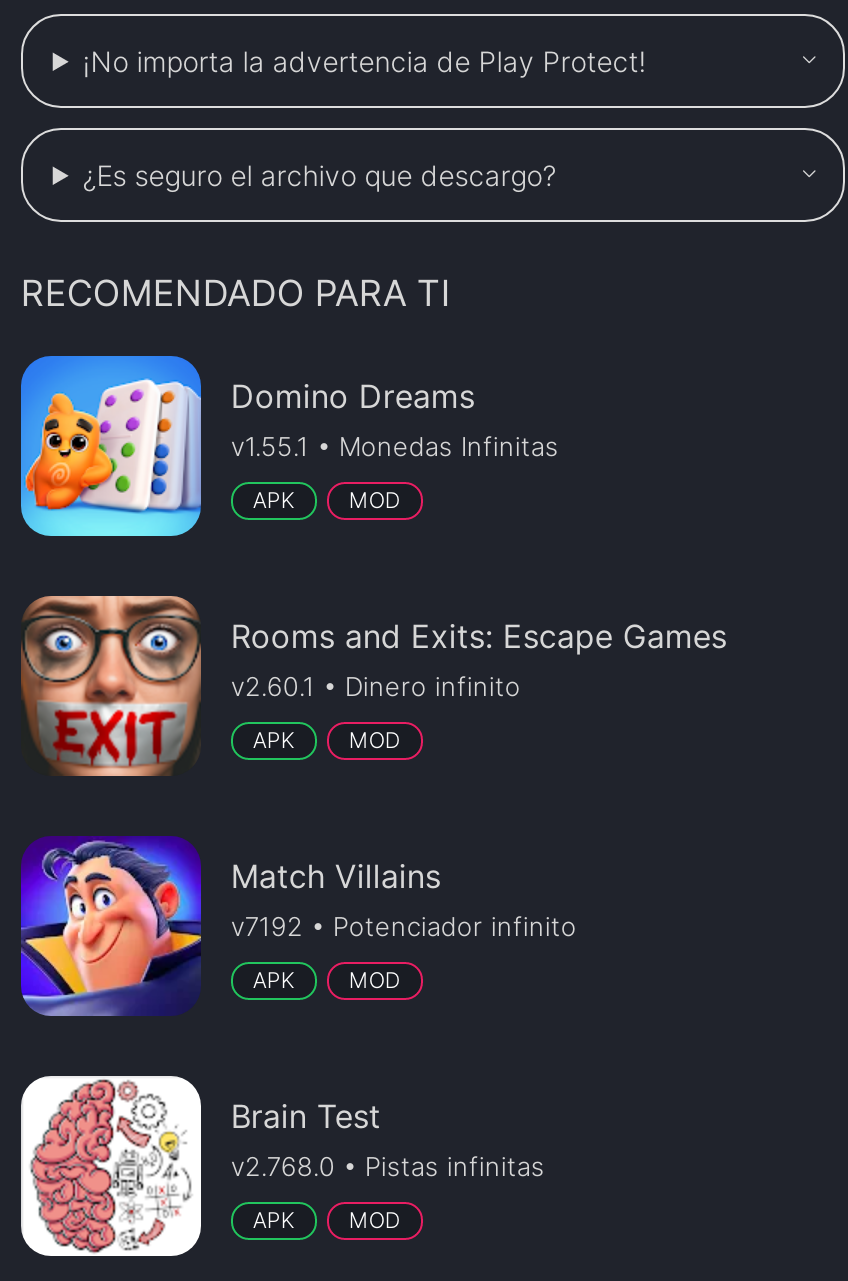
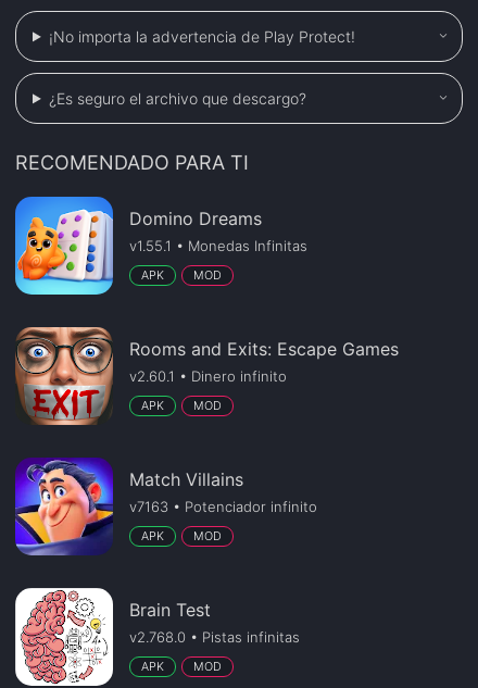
[231,910,577,942] v7192 • Potenciador infinito -> [129,498,317,515] v7163 • Potenciador infinito

